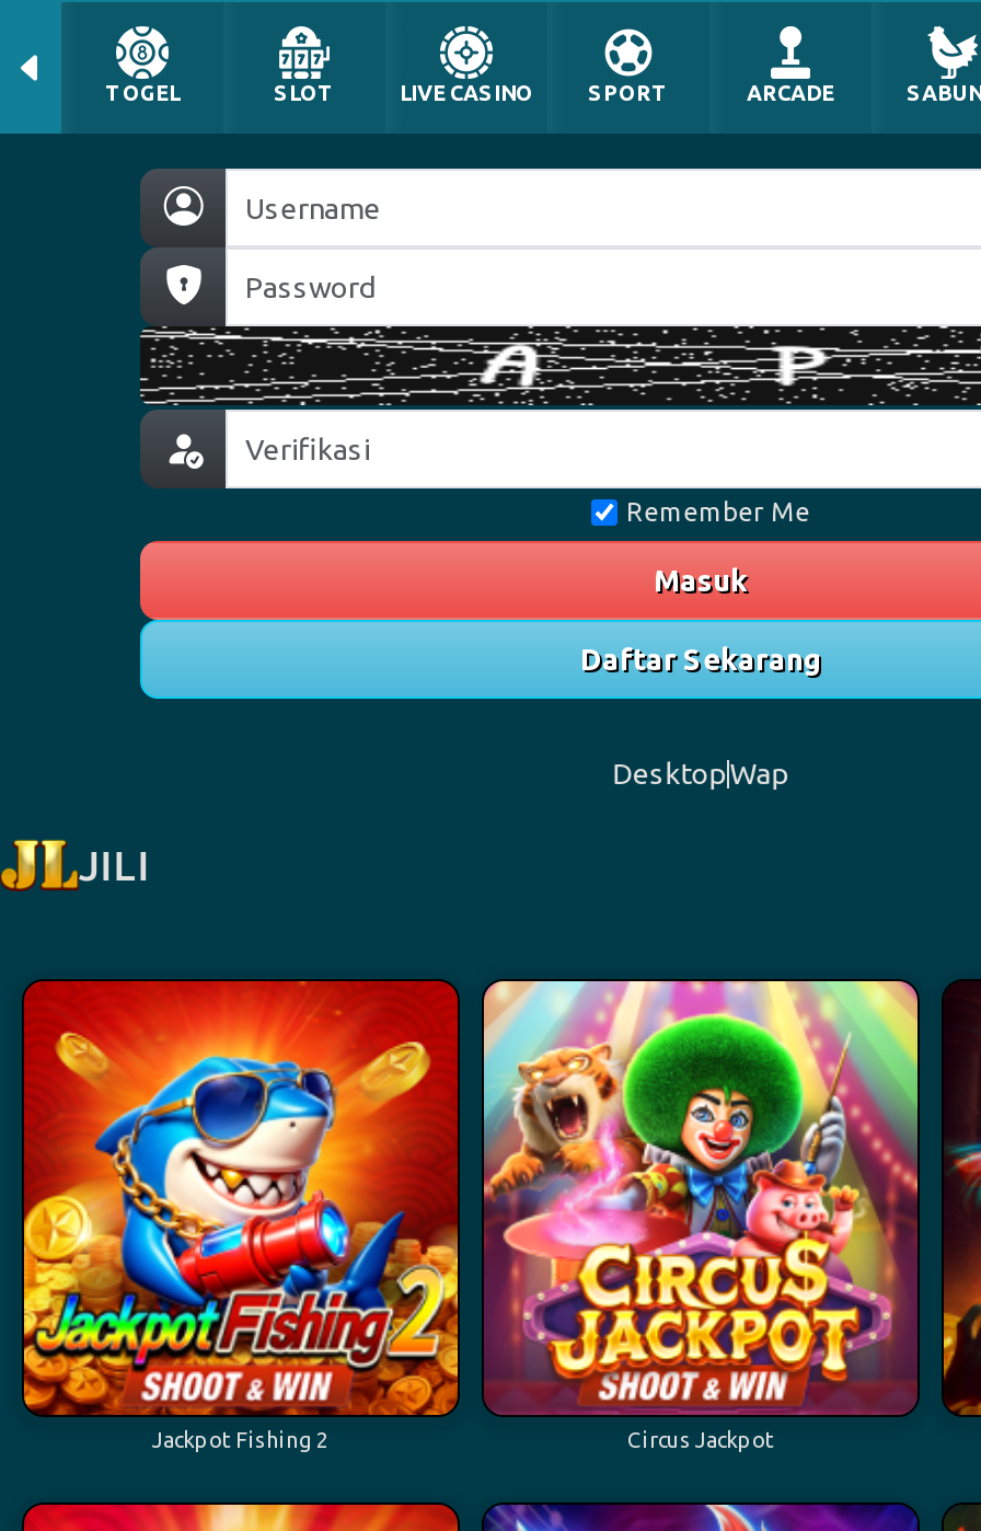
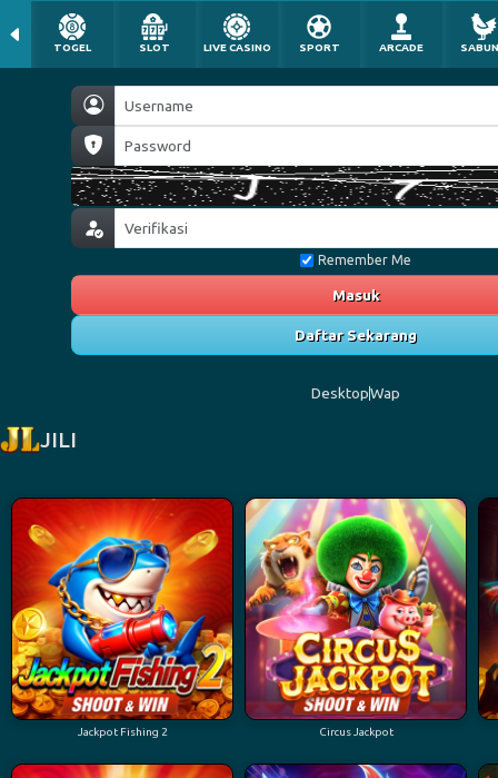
[140,326,974,405] [image] -> [70,166,495,206] [image]

